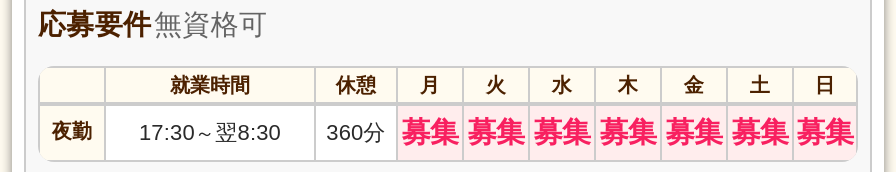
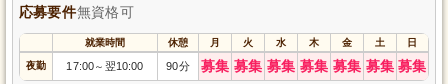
[139,120,281,144] 17:30～翌8:30 -> [66,60,144,72] 17:00～翌10:00
[326,120,386,144] 360分 -> [166,60,190,72] 90分

